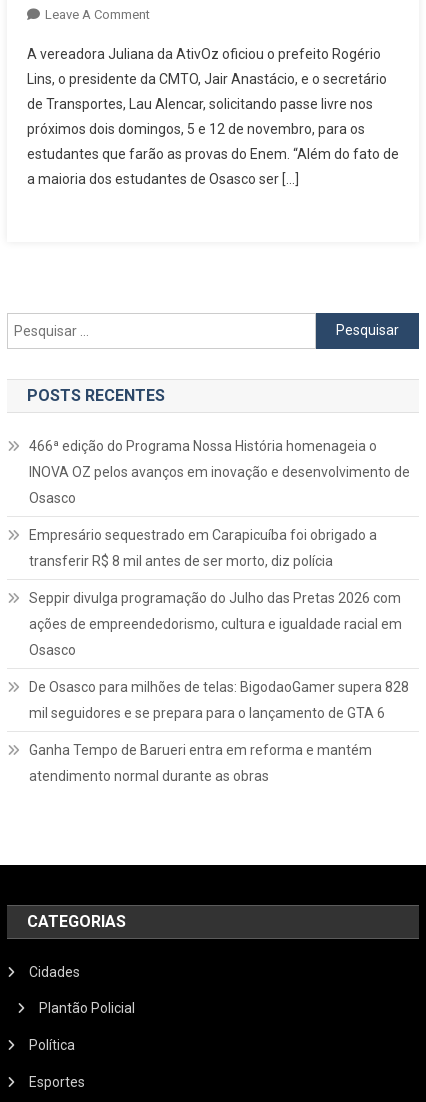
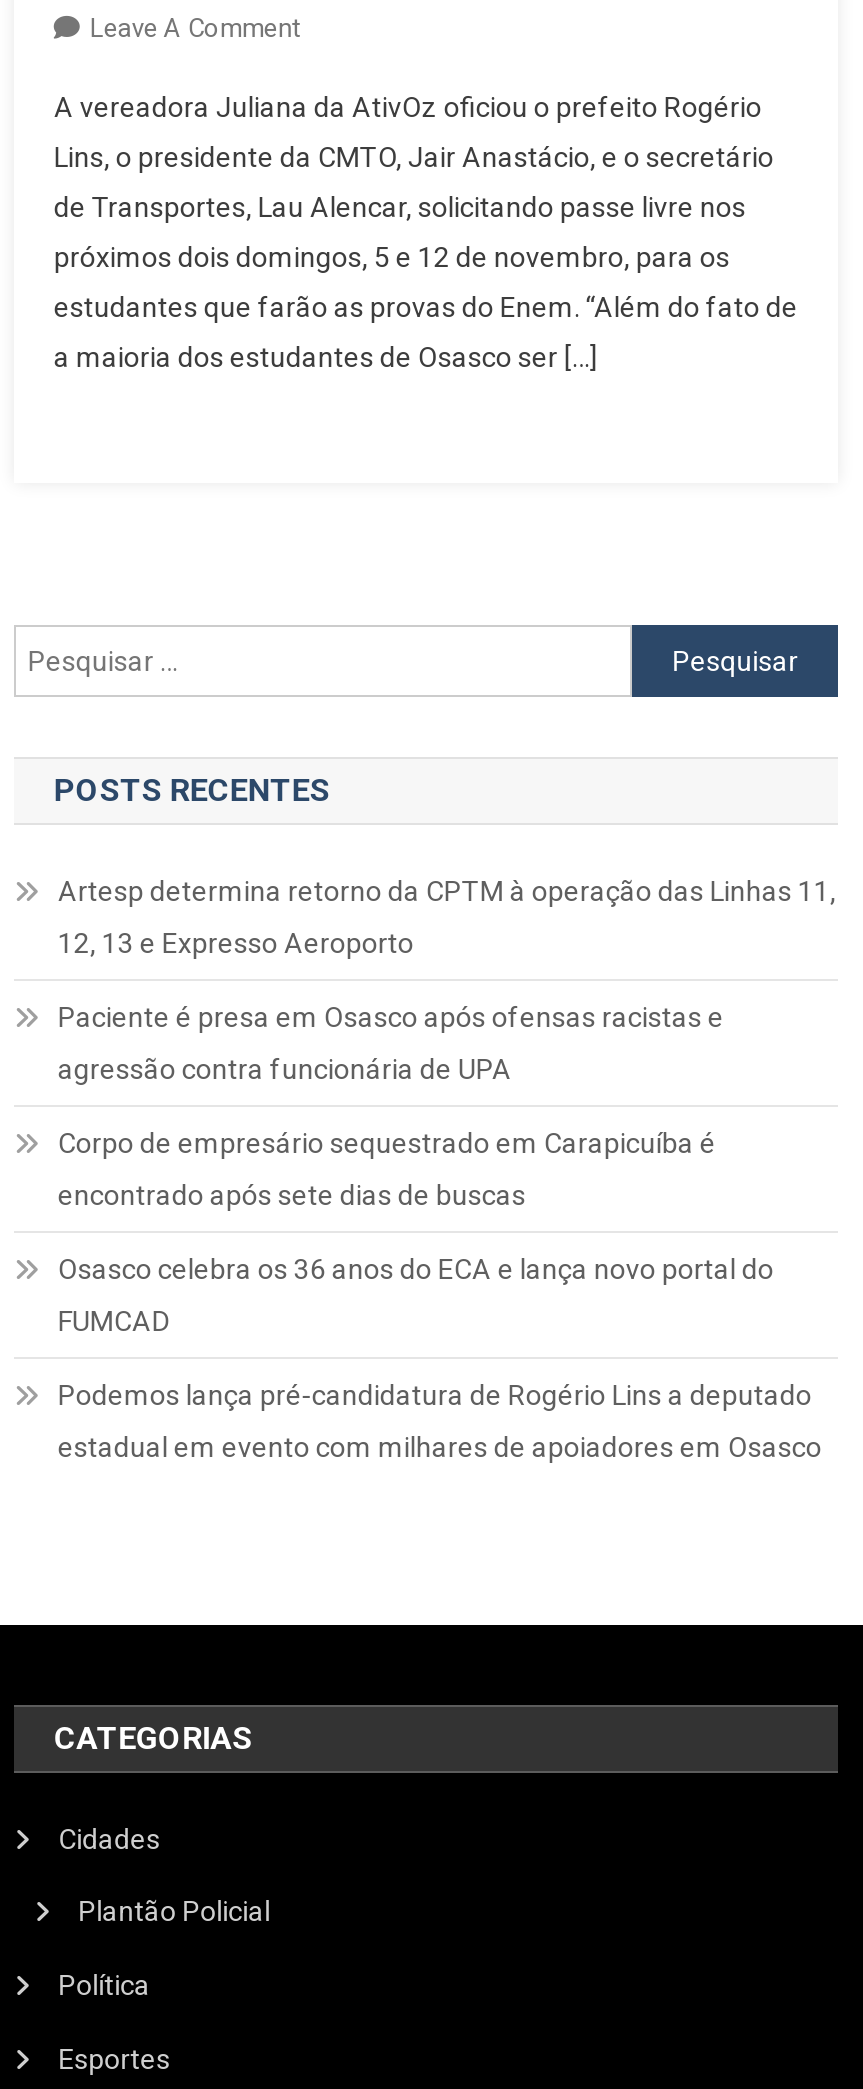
[29,438,410,784] 466ª edição do Programa Nossa História homenageia o | INOVA OZ pelos avanços em inovação e desenvolvimento de | Osasco | Empresário sequestrado em Carapicuíba foi obrigado a | transferir R$ 8 mil antes de ser morto, diz polícia | Seppir divulga programação do Julho das Pretas 2026 com | ações de empreendedorismo, cultura e igualdade racial em | Osasco | De Osasco para milhões de telas: BigodaoGamer supera 828 | mil seguidores e se prepara para o lançamento de GTA 6 | Ganha Tempo de Barueri entra em reforma e mantém | atendimento normal durante as obras -> [58,875,836,1463] Artesp determina retorno da CPTM à operação das Linhas 11, | 12, 13 e Expresso Aeroporto | Paciente é presa em Osasco após ofensas racistas e | agressão contra funcionária de UPA | Corpo de empresário sequestrado em Carapicuíba é | encontrado após sete dias de buscas | Osasco celebra os 36 anos do ECA e lança novo portal do | FUMCAD | Podemos lança pré-candidatura de Rogério Lins a deputado | estadual em evento com milhares de apoiadores em Osasco

